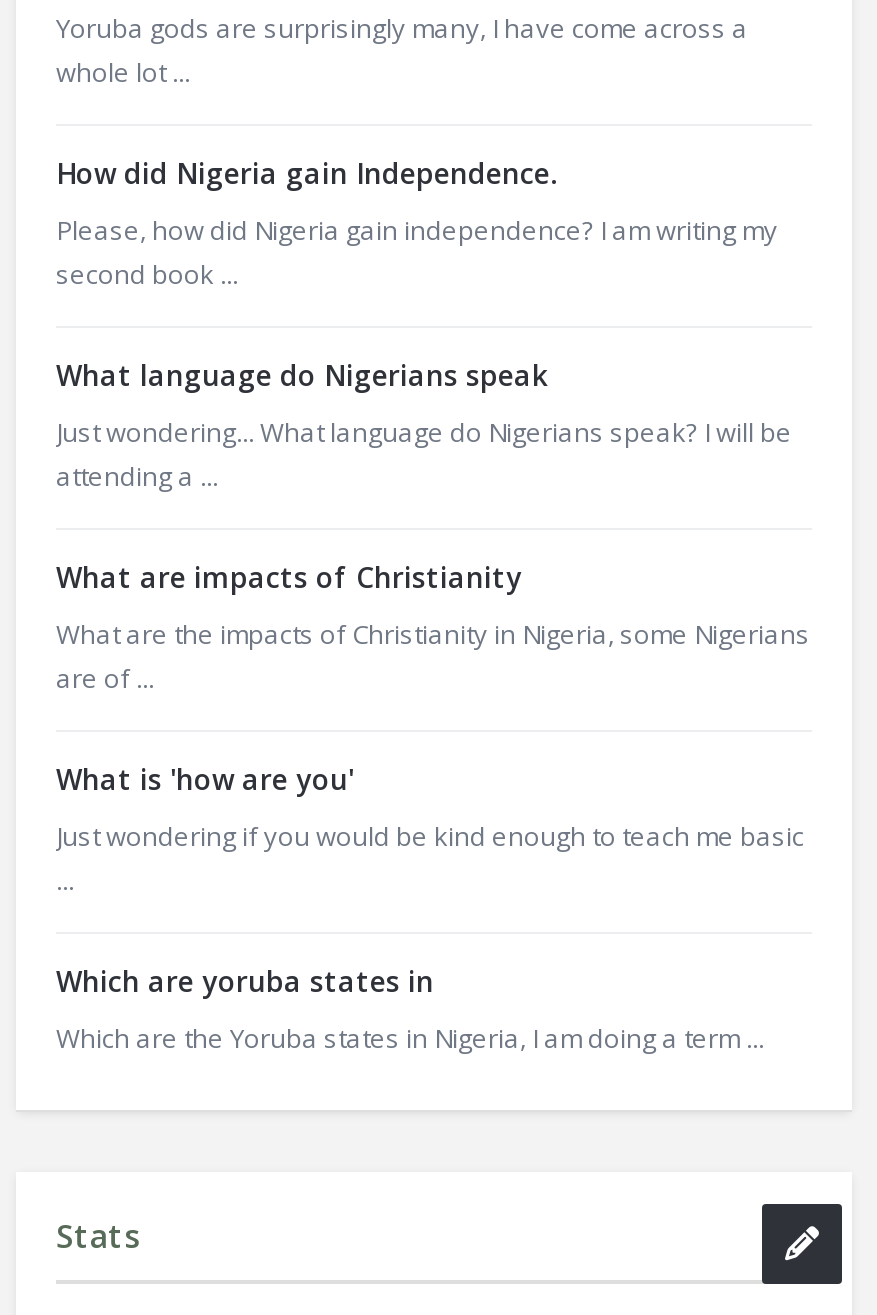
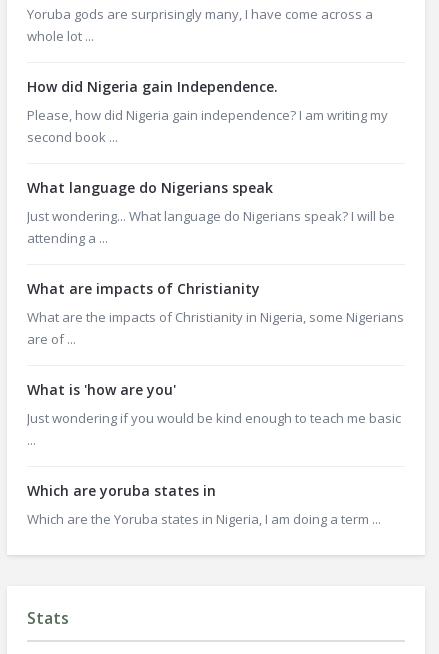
[760,1202,844,1286] [image] -> none

